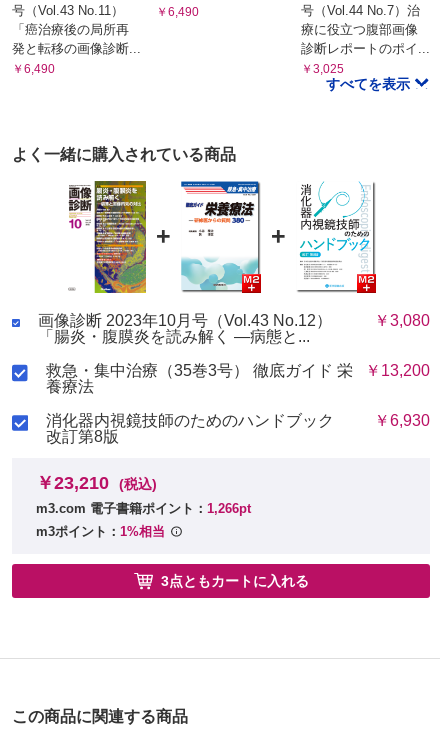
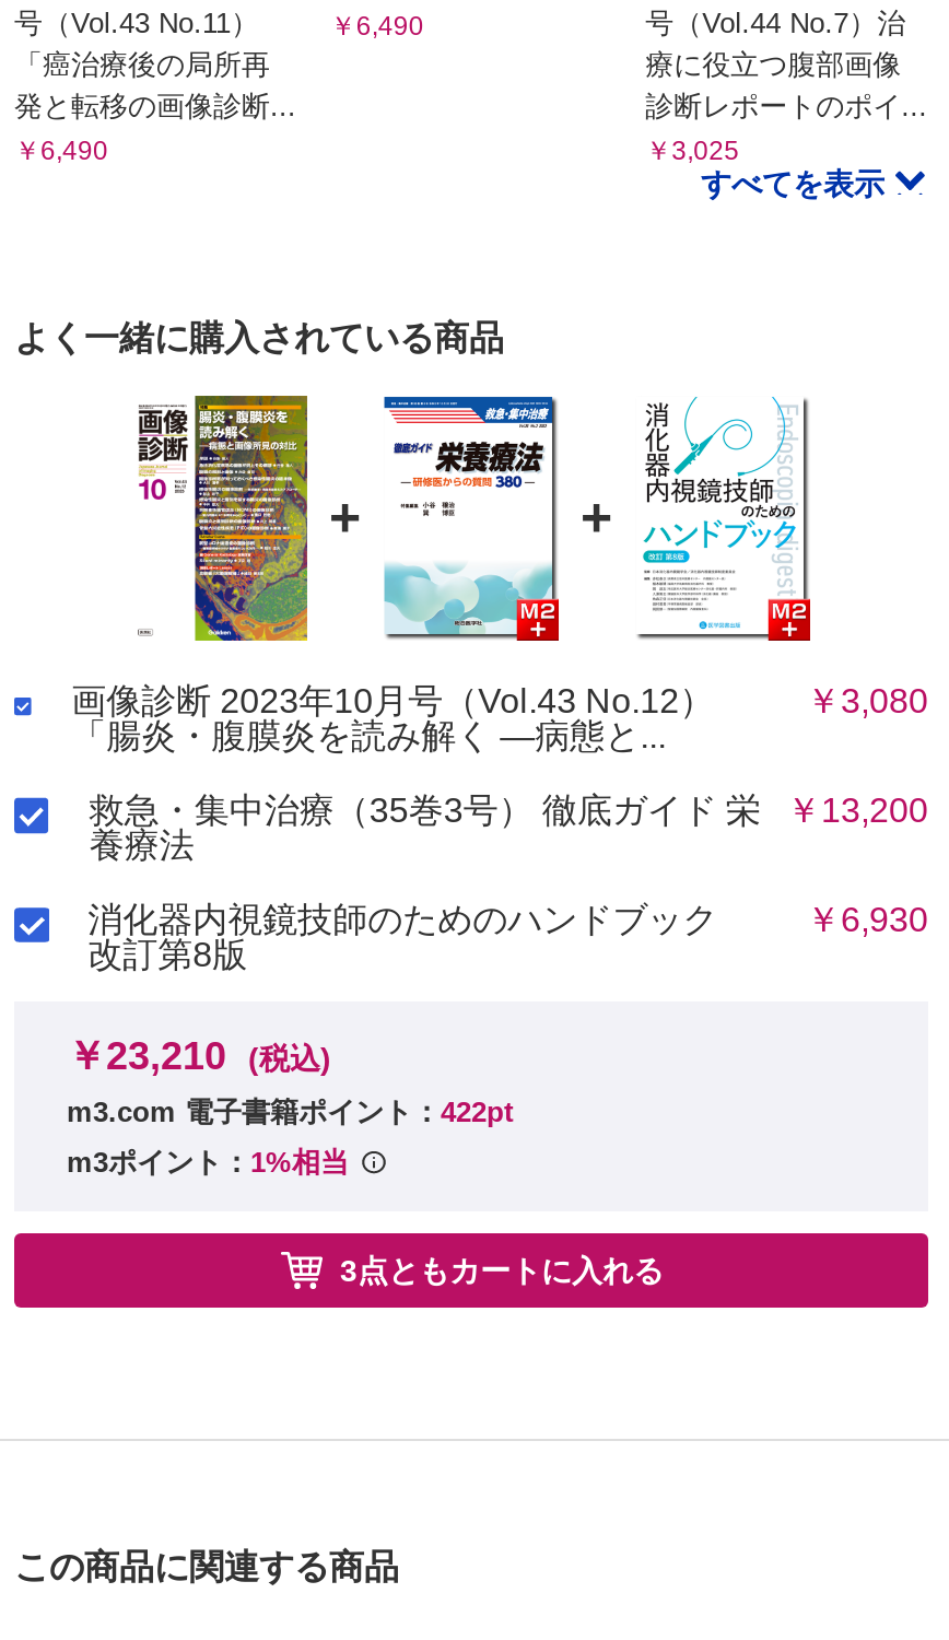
[36,501,251,516] m3.com 電子書籍ポイント：1,266pt -> [67,1095,513,1127] m3.com 電子書籍ポイント：422pt

